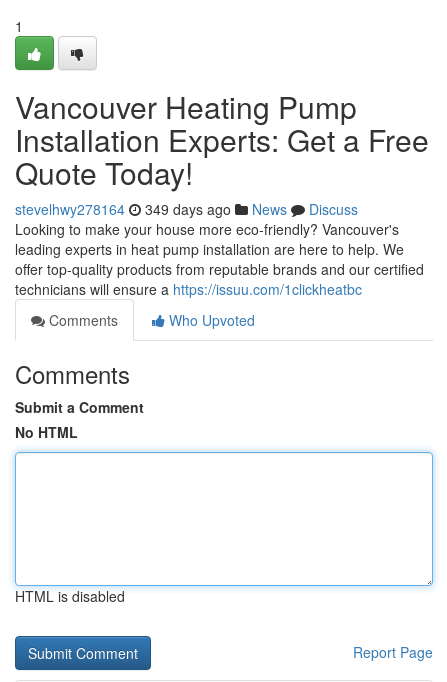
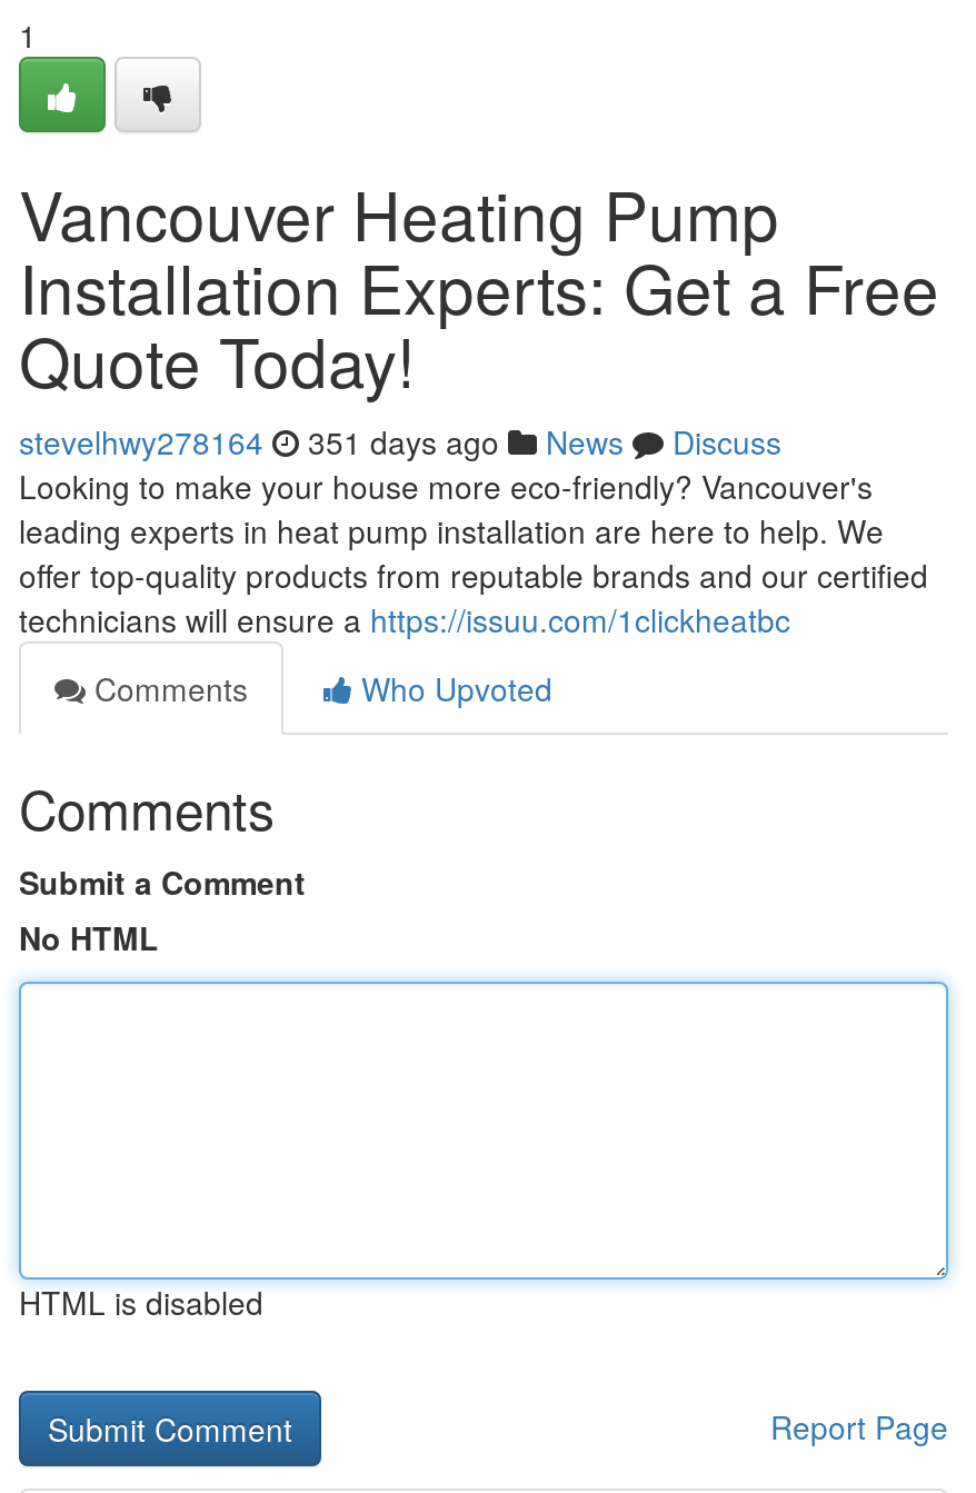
[15,199,358,219] stevelhwy278164 349 days ago News Discuss -> [19,419,781,464] stevelhwy278164 351 days ago News Discuss

